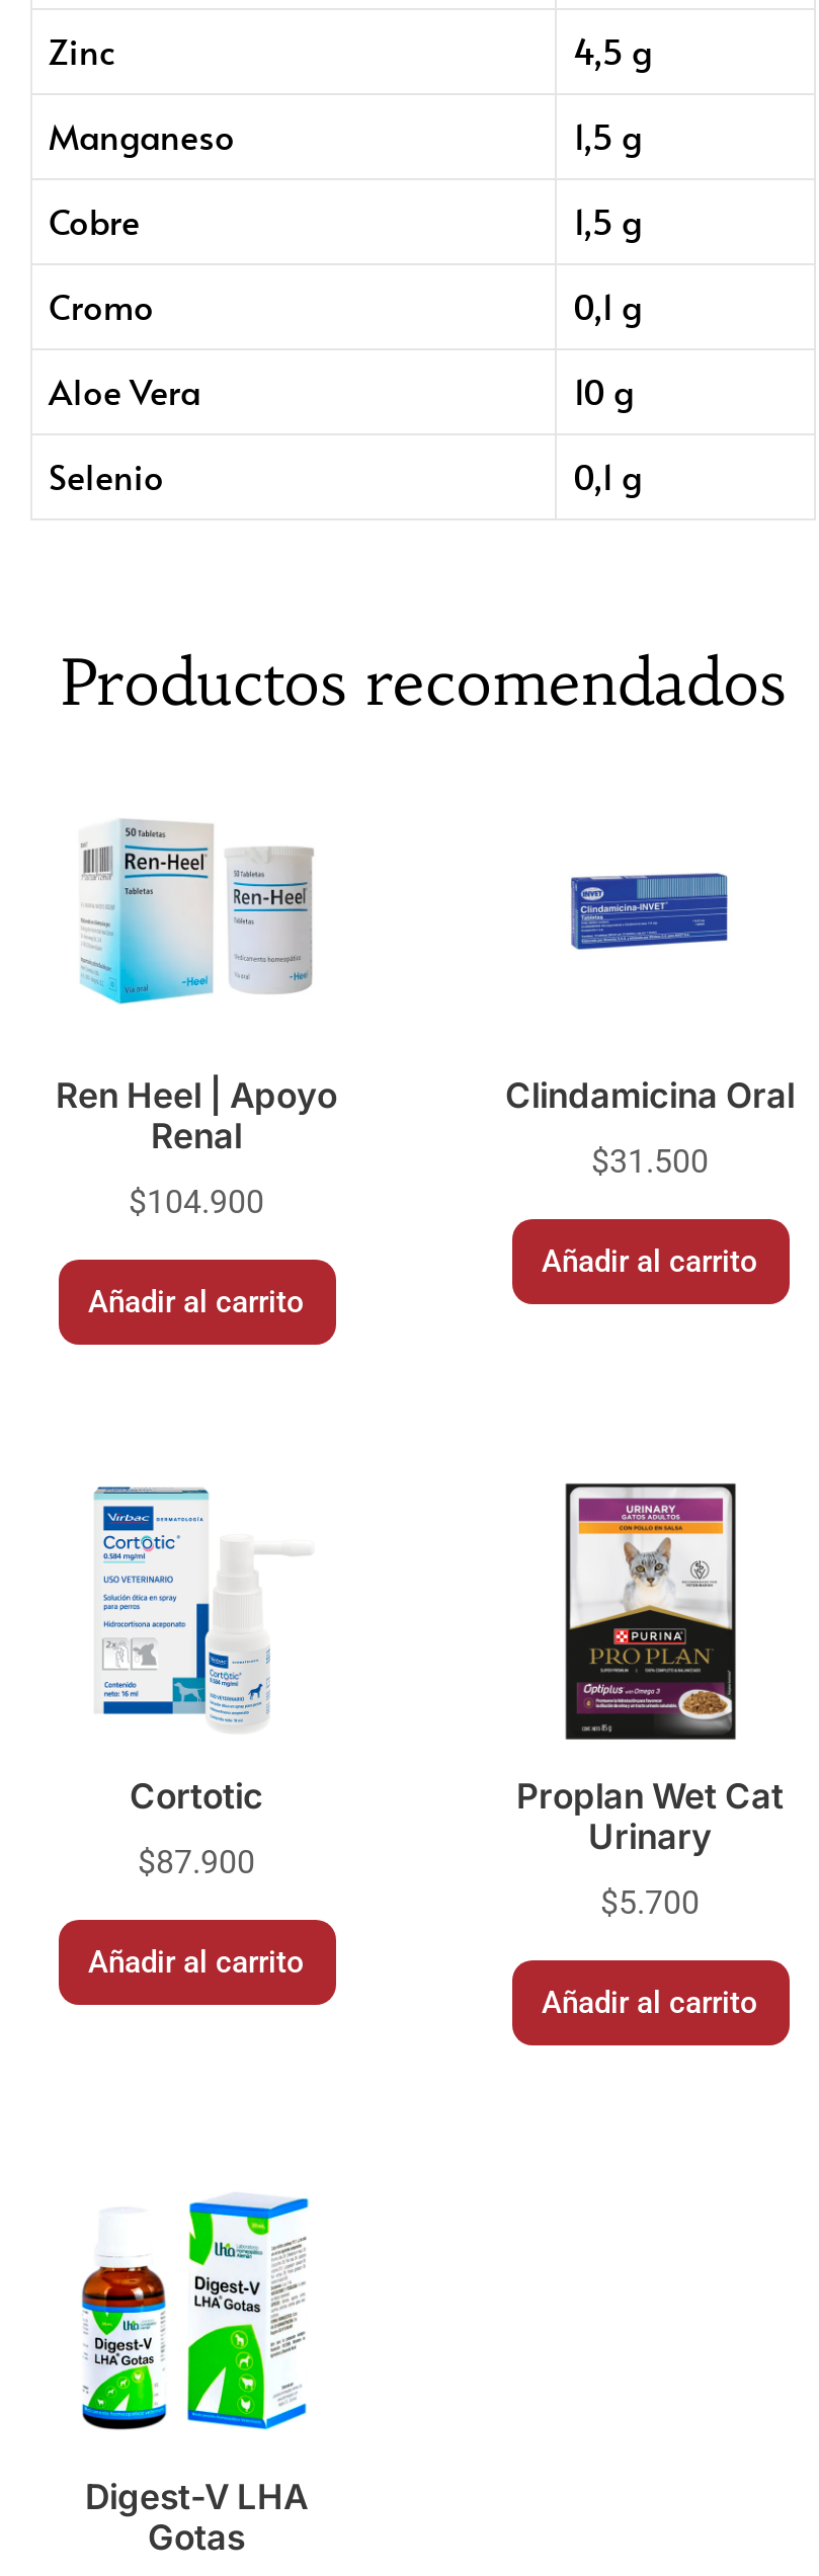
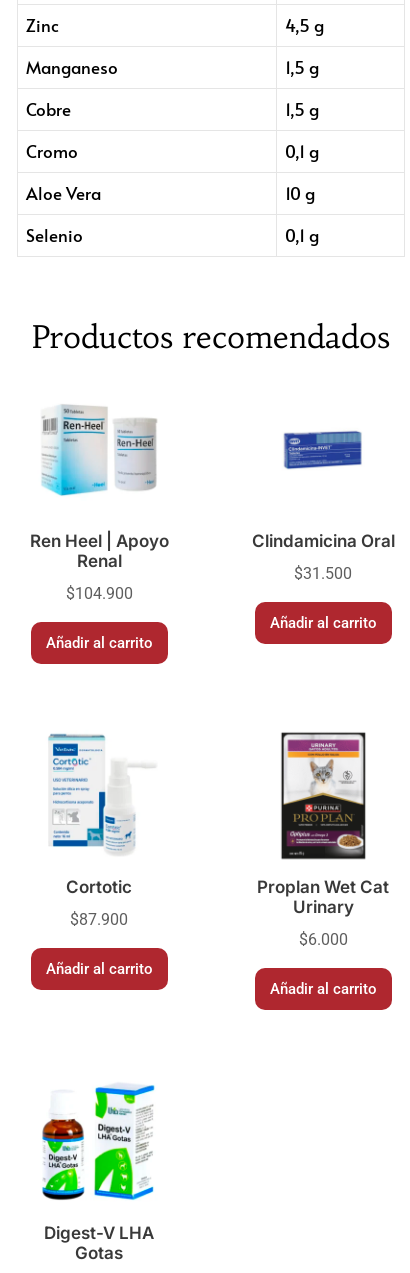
[600,1884,700,1922] $5.700 -> [298,930,347,949] $6.000

